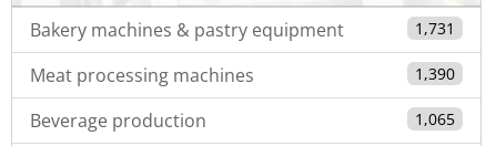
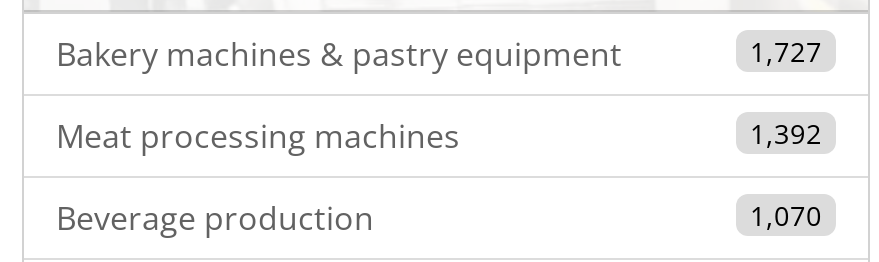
[415,18,455,39] 1,731 -> [750,32,822,70] 1,727
[415,63,455,84] 1,390 -> [750,114,822,152] 1,392
[415,109,455,130] 1,065 -> [750,196,822,234] 1,070

